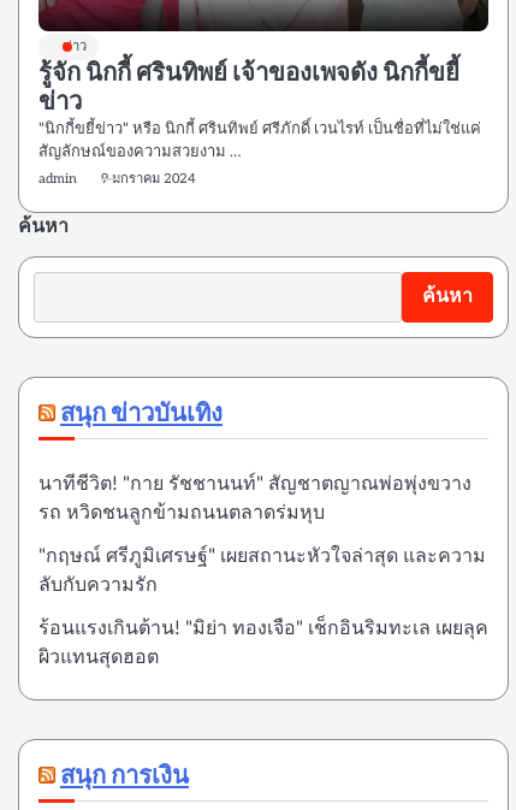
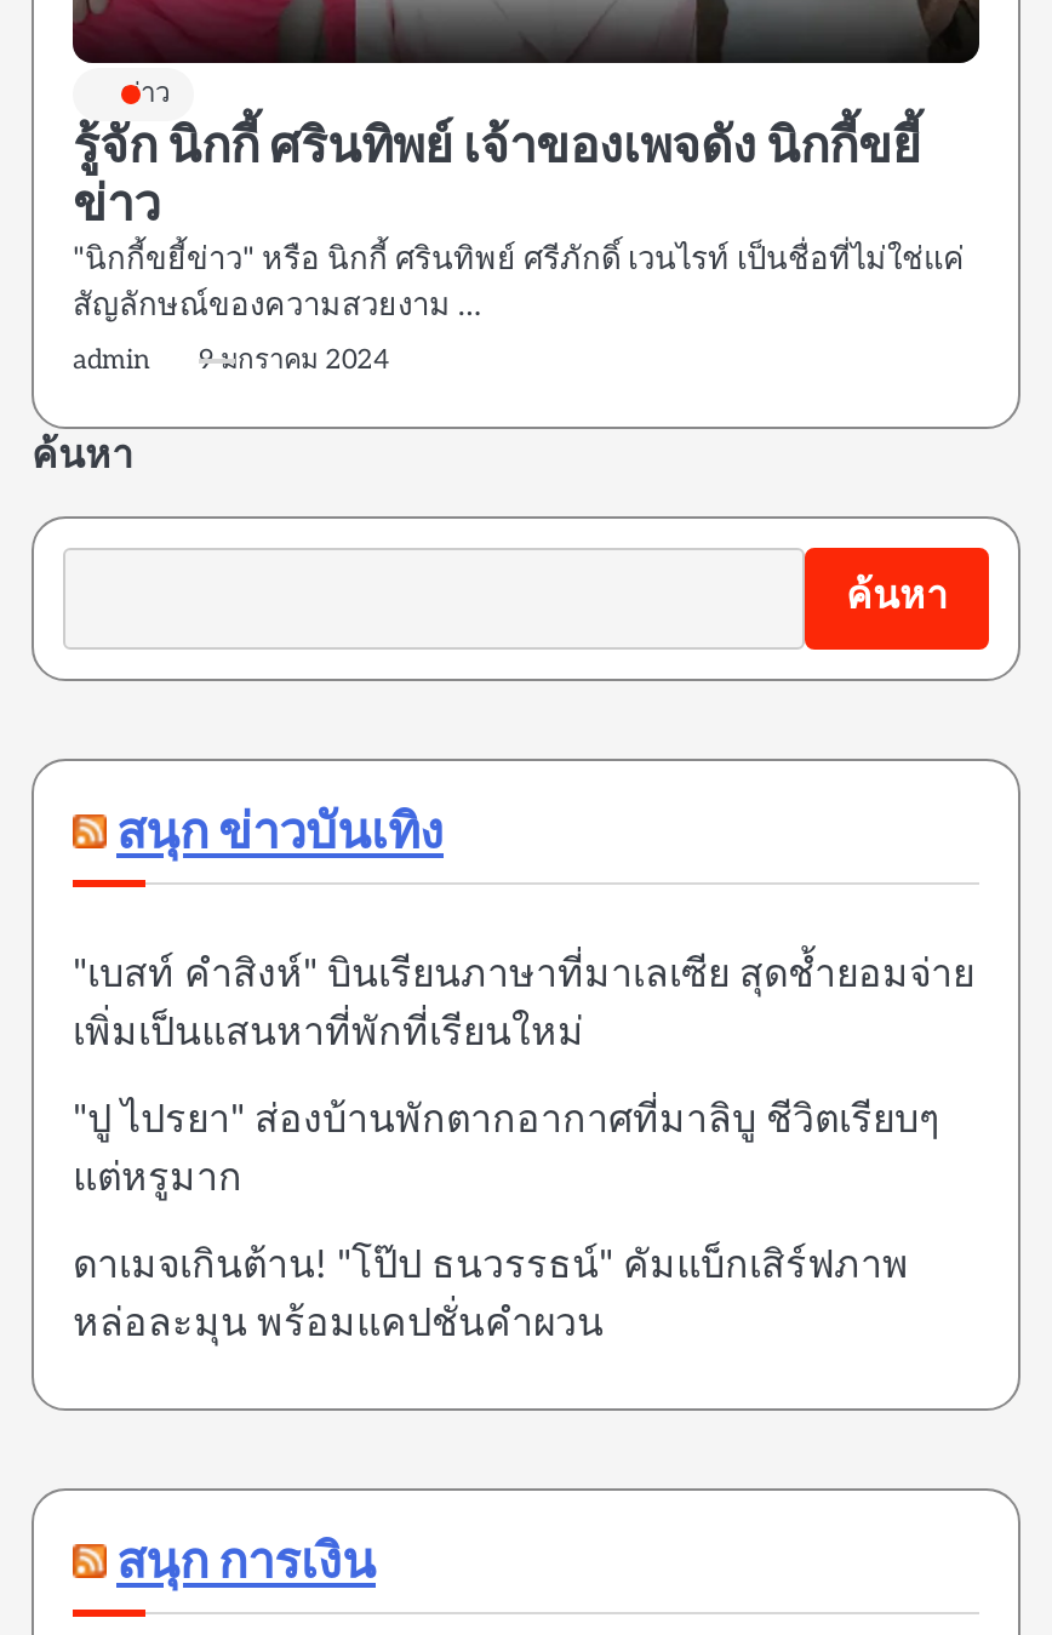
[38,473,471,525] นาทีชีวิต! "กาย รัชชานนท์" สัญชาตญาณพ่อพุ่งขวาง | รถ หวิดชนลูกข้ามถนนตลาดร่มหุบ -> [73,953,974,1057] "เบสท์ คำสิงห์" บินเรียนภาษาที่มาเลเซีย สุดช้ำยอมจ่าย | เพิ่มเป็นแสนหาที่พักที่เรียนใหม่
[38,545,486,597] "กฤษณ์ ศรีภูมิเศรษฐ์" เผยสถานะหัวใจล่าสุด และความ | ลับกับความรัก -> [73,1098,940,1202] "ปู ไปรยา" ส่องบ้านพักตากอากาศที่มาลิบู ชีวิตเรียบๆ | แต่หรูมาก
[38,617,488,669] ร้อนแรงเกินต้าน! "มิย่า ทองเจือ" เช็กอินริมทะเล เผยลุค | ผิวแทนสุดฮอต -> [73,1244,909,1348] ดาเมจเกินต้าน! "โป๊ป ธนวรรธน์" คัมแบ็กเสิร์ฟภาพ | หล่อละมุน พร้อมแคปชั่นคำผวน

